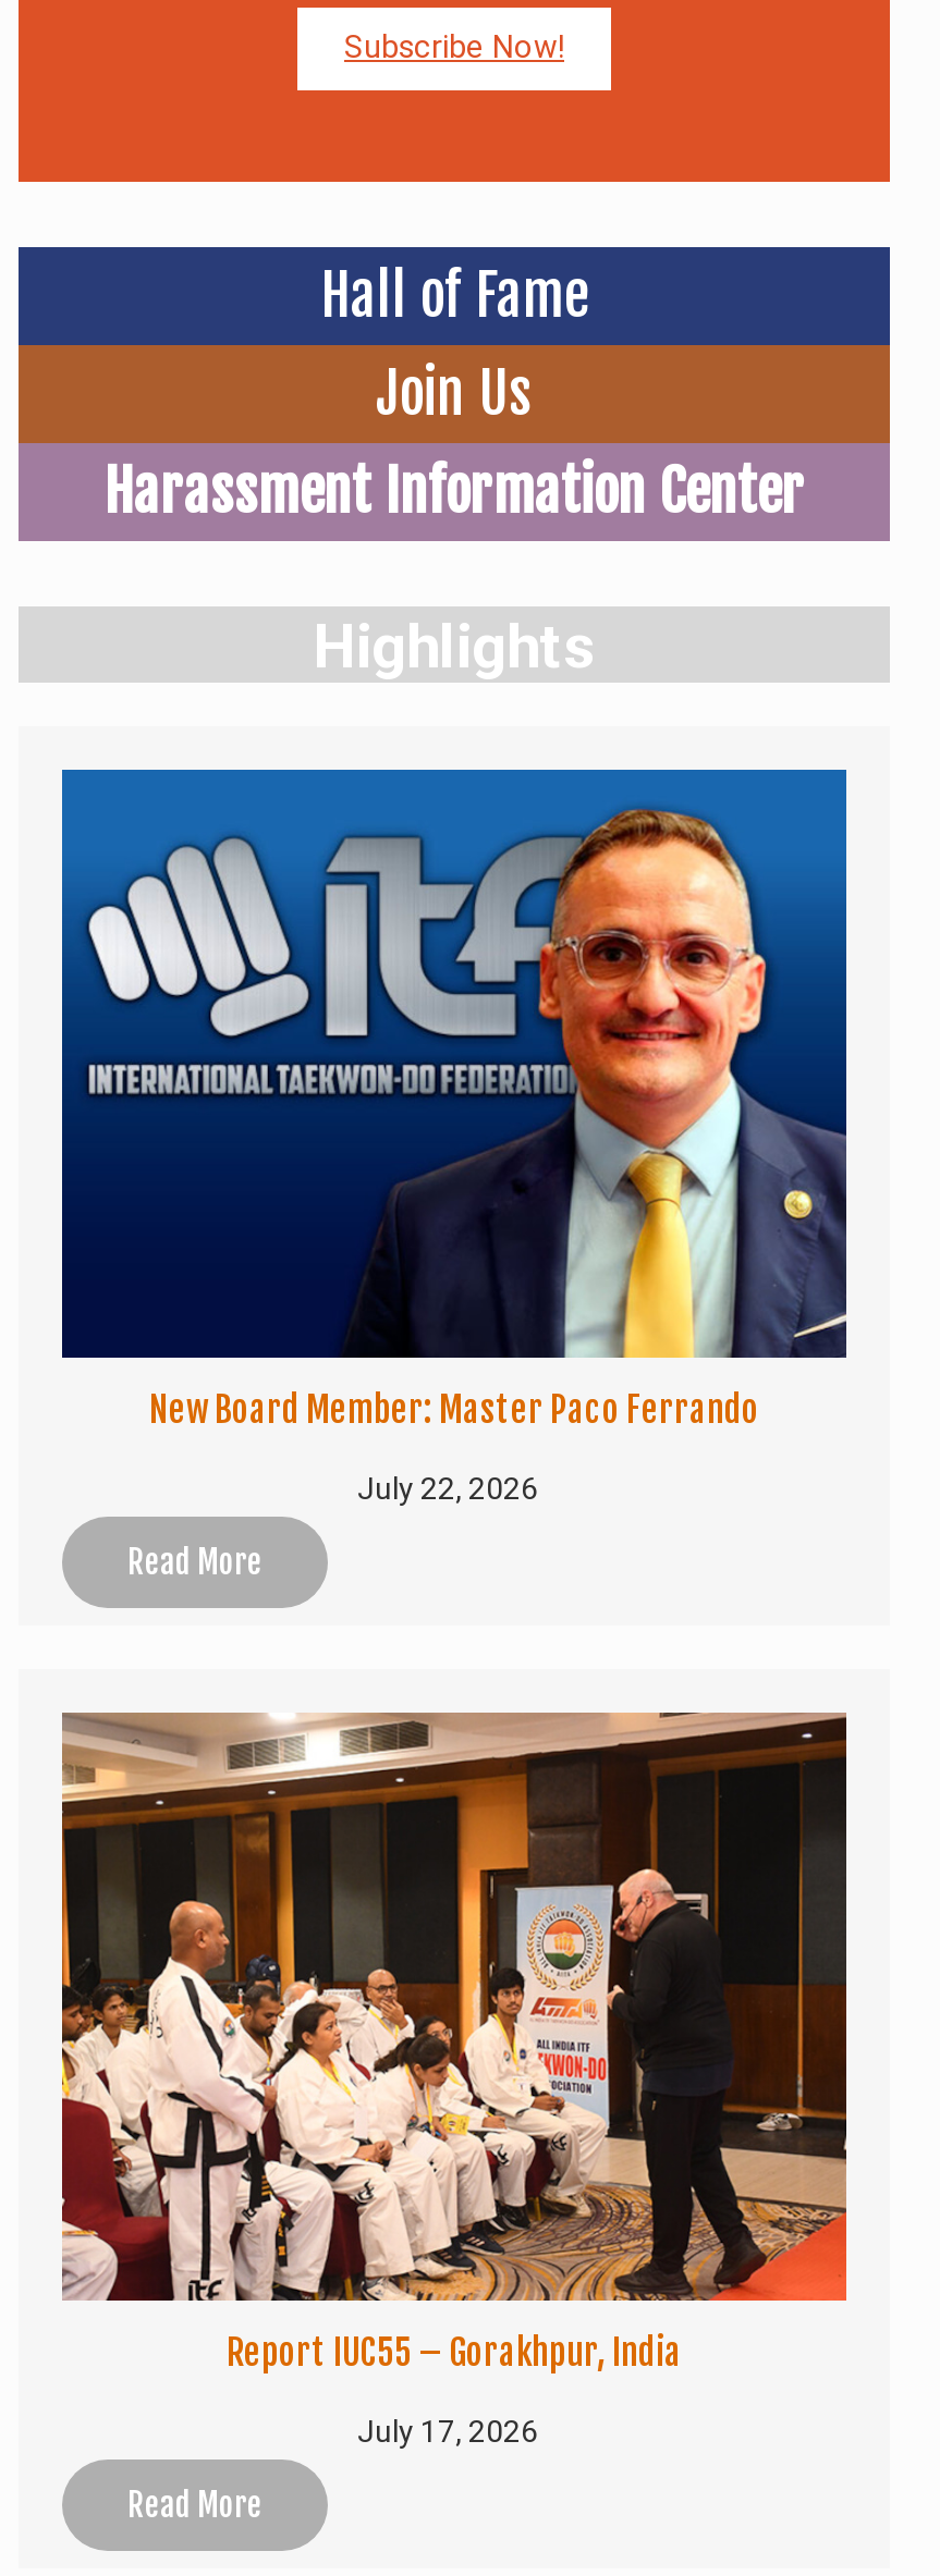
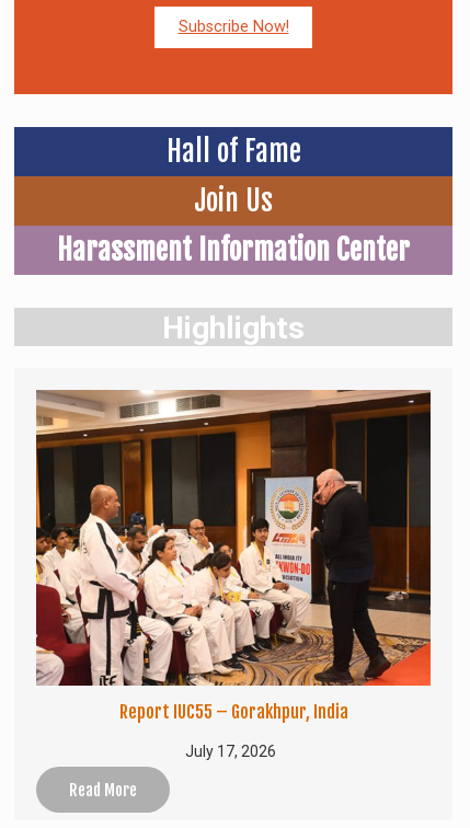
[60,768,849,1584] [image] | New Board Member: Master Paco Ferrando | July 22, 2026 | Read More -> none

